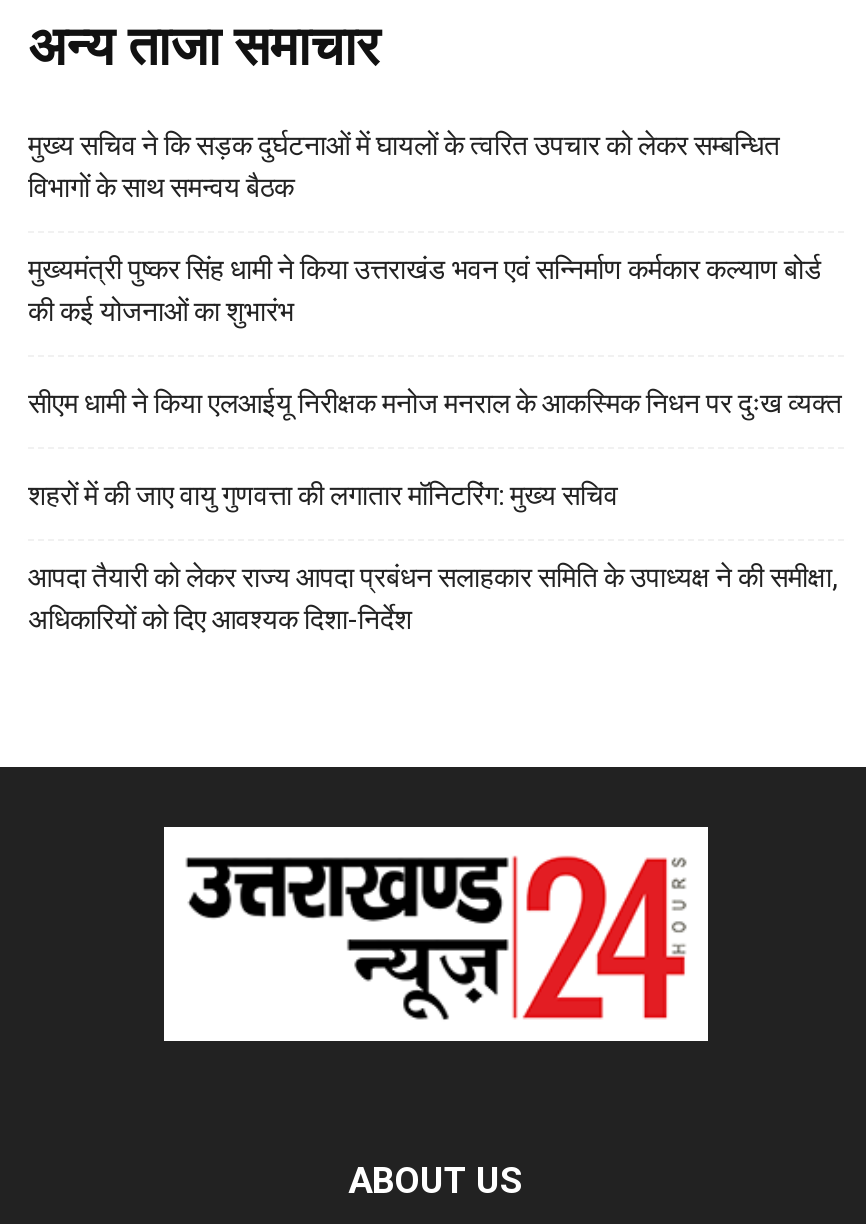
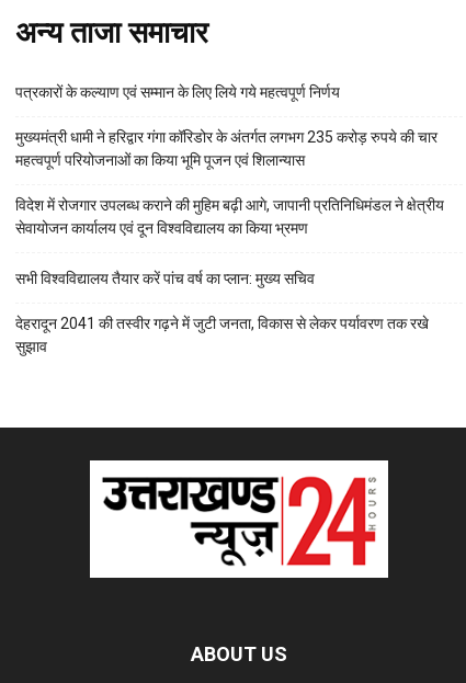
[28,129,780,203] मुख्य सचिव ने कि सड़क दुर्घटनाओं में घायलों के त्वरित उपचार को लेकर सम्बन्धित | विभागों के साथ समन्वय बैठक -> [15,84,340,101] पत्रकारों के कल्याण एवं सम्मान के लिए लिये गये महत्वपूर्ण निर्णय
[28,253,822,327] मुख्यमंत्री पुष्कर सिंह धामी ने किया उत्तराखंड भवन एवं सन्निर्माण कर्मकार कल्याण बोर्ड | की कई योजनाओं का शुभारंभ -> [15,128,437,169] मुख्यमंत्री धामी ने हरिद्वार गंगा कॉरिडोर के अंतर्गत लगभग 235 करोड़ रुपये की चार | महत्वपूर्ण परियोजनाओं का किया भूमि पूजन एवं शिलान्यास
[28,387,842,419] सीएम धामी ने किया एलआईयू निरीक्षक मनोज मनराल के आकस्मिक निधन पर दुःख व्यक्त -> [15,196,444,237] विदेश में रोजगार उपलब्ध कराने की मुहिम बढ़ी आगे, जापानी प्रतिनिधिमंडल ने क्षेत्रीय | सेवायोजन कार्यालय एवं दून विश्वविद्यालय का किया भ्रमण
[28,479,618,511] शहरों में की जाए वायु गुणवत्ता की लगातार मॉनिटरिंग: मुख्य सचिव -> [15,270,321,287] सभी विश्वविद्यालय तैयार करें पांच वर्ष का प्लान: मुख्य सचिव
[28,561,838,635] आपदा तैयारी को लेकर राज्य आपदा प्रबंधन सलाहकार समिति के उपाध्यक्ष ने की समीक्षा, | अधिकारियों को दिए आवश्यक दिशा-निर्देश -> [15,315,429,355] देहरादून 2041 की तस्वीर गढ़ने में जुटी जनता, विकास से लेकर पर्यावरण तक रखे | सुझाव

